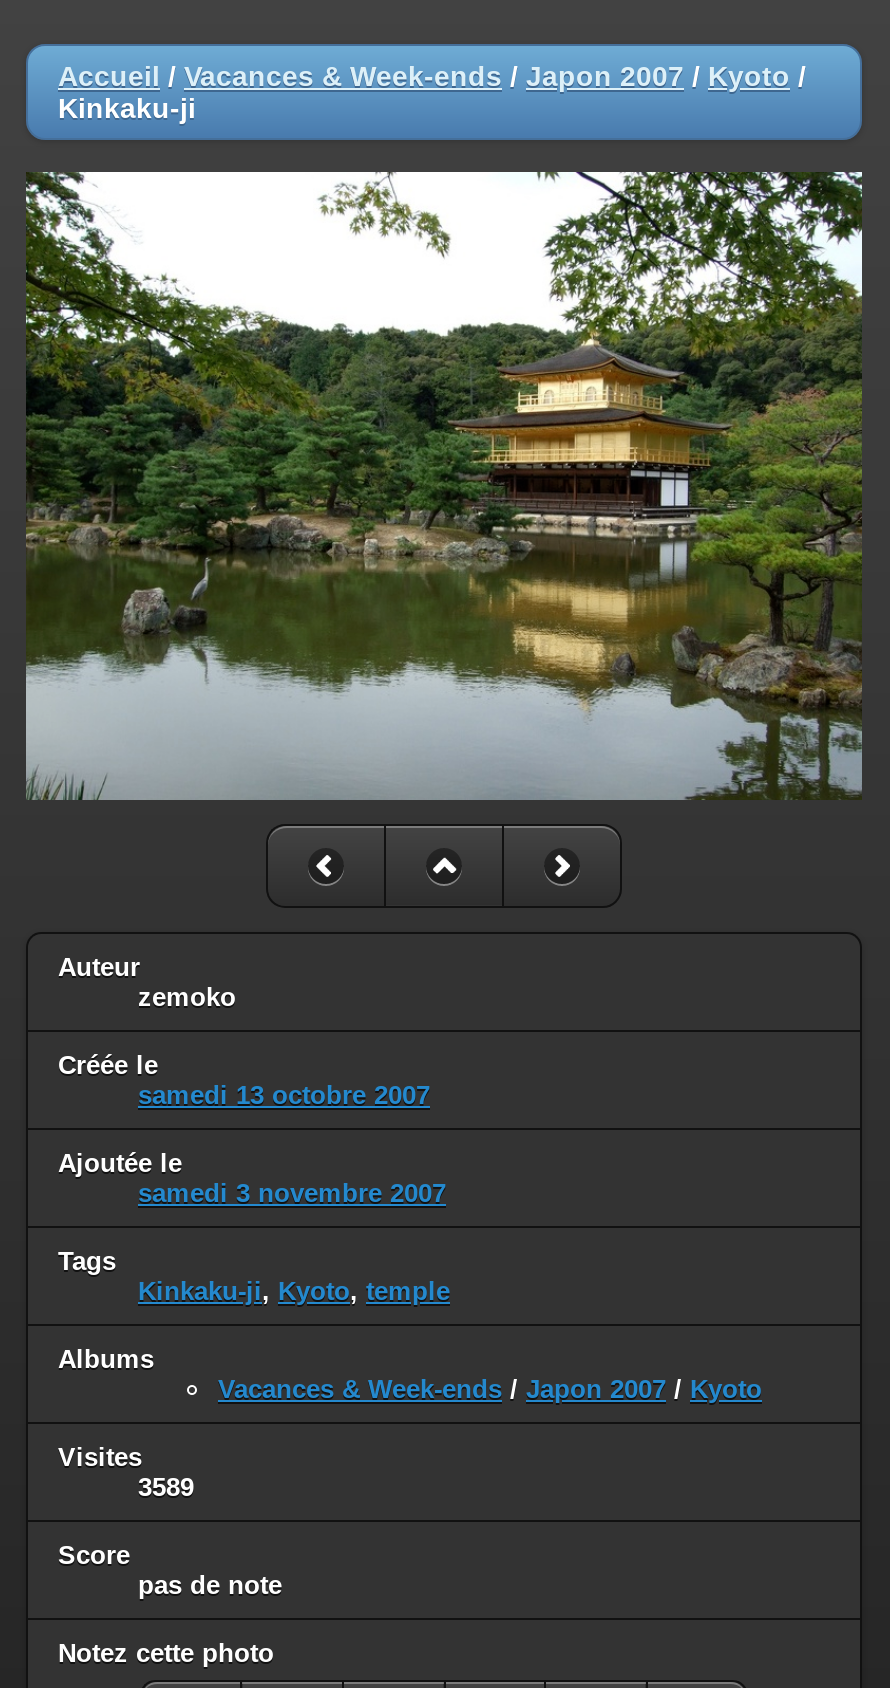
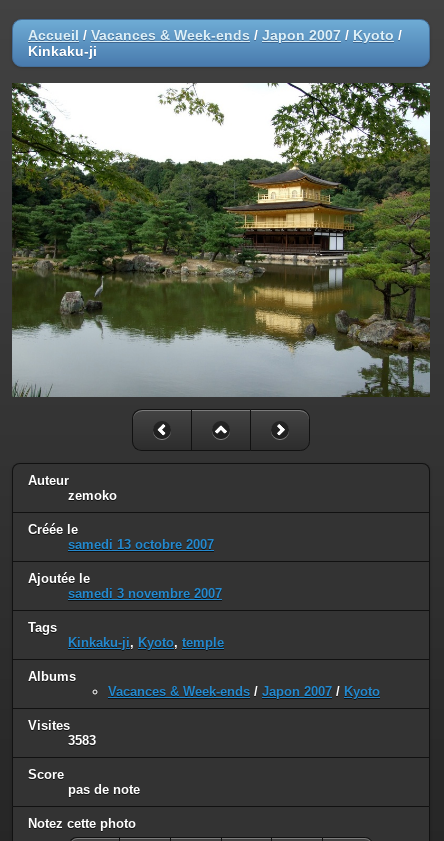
[138,1472,194,1502] 3589 -> [68,733,96,748] 3583

